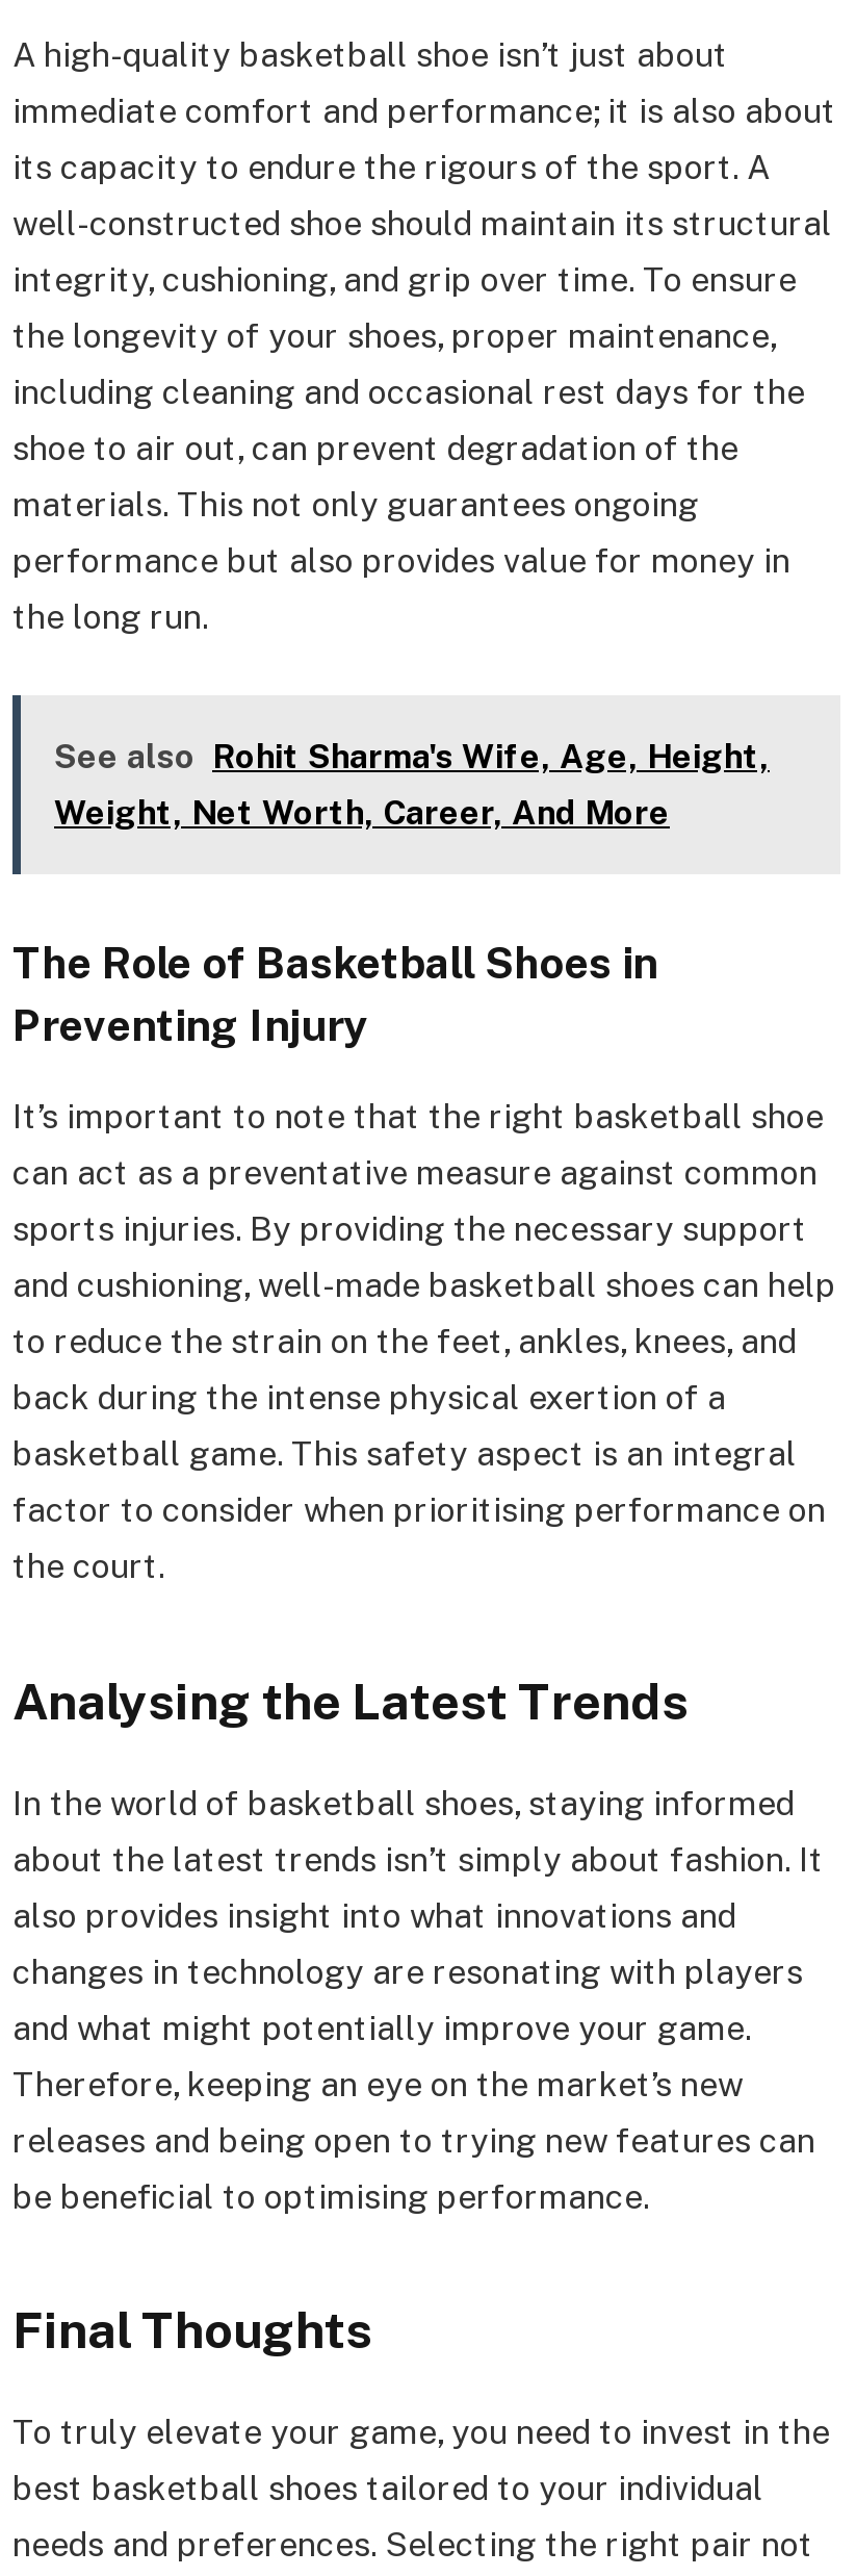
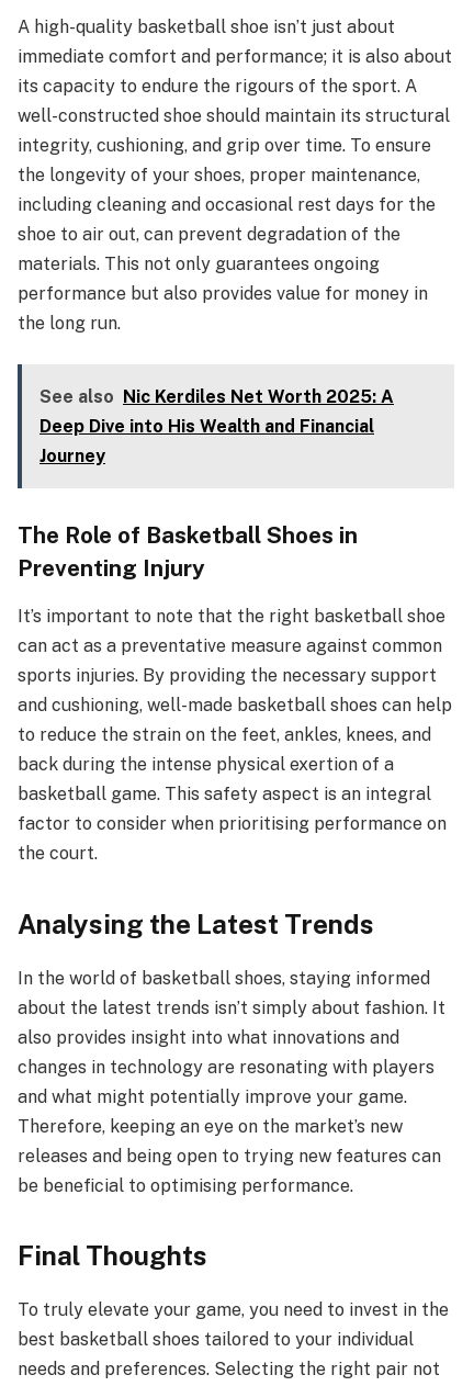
[54,738,770,833] See also Rohit Sharma's Wife, Age, Height, | Weight, Net Worth, Career, And More -> [39,387,394,467] See also Nic Kerdiles Net Worth 2025: A | Deep Dive into His Wealth and Financial | Journey

